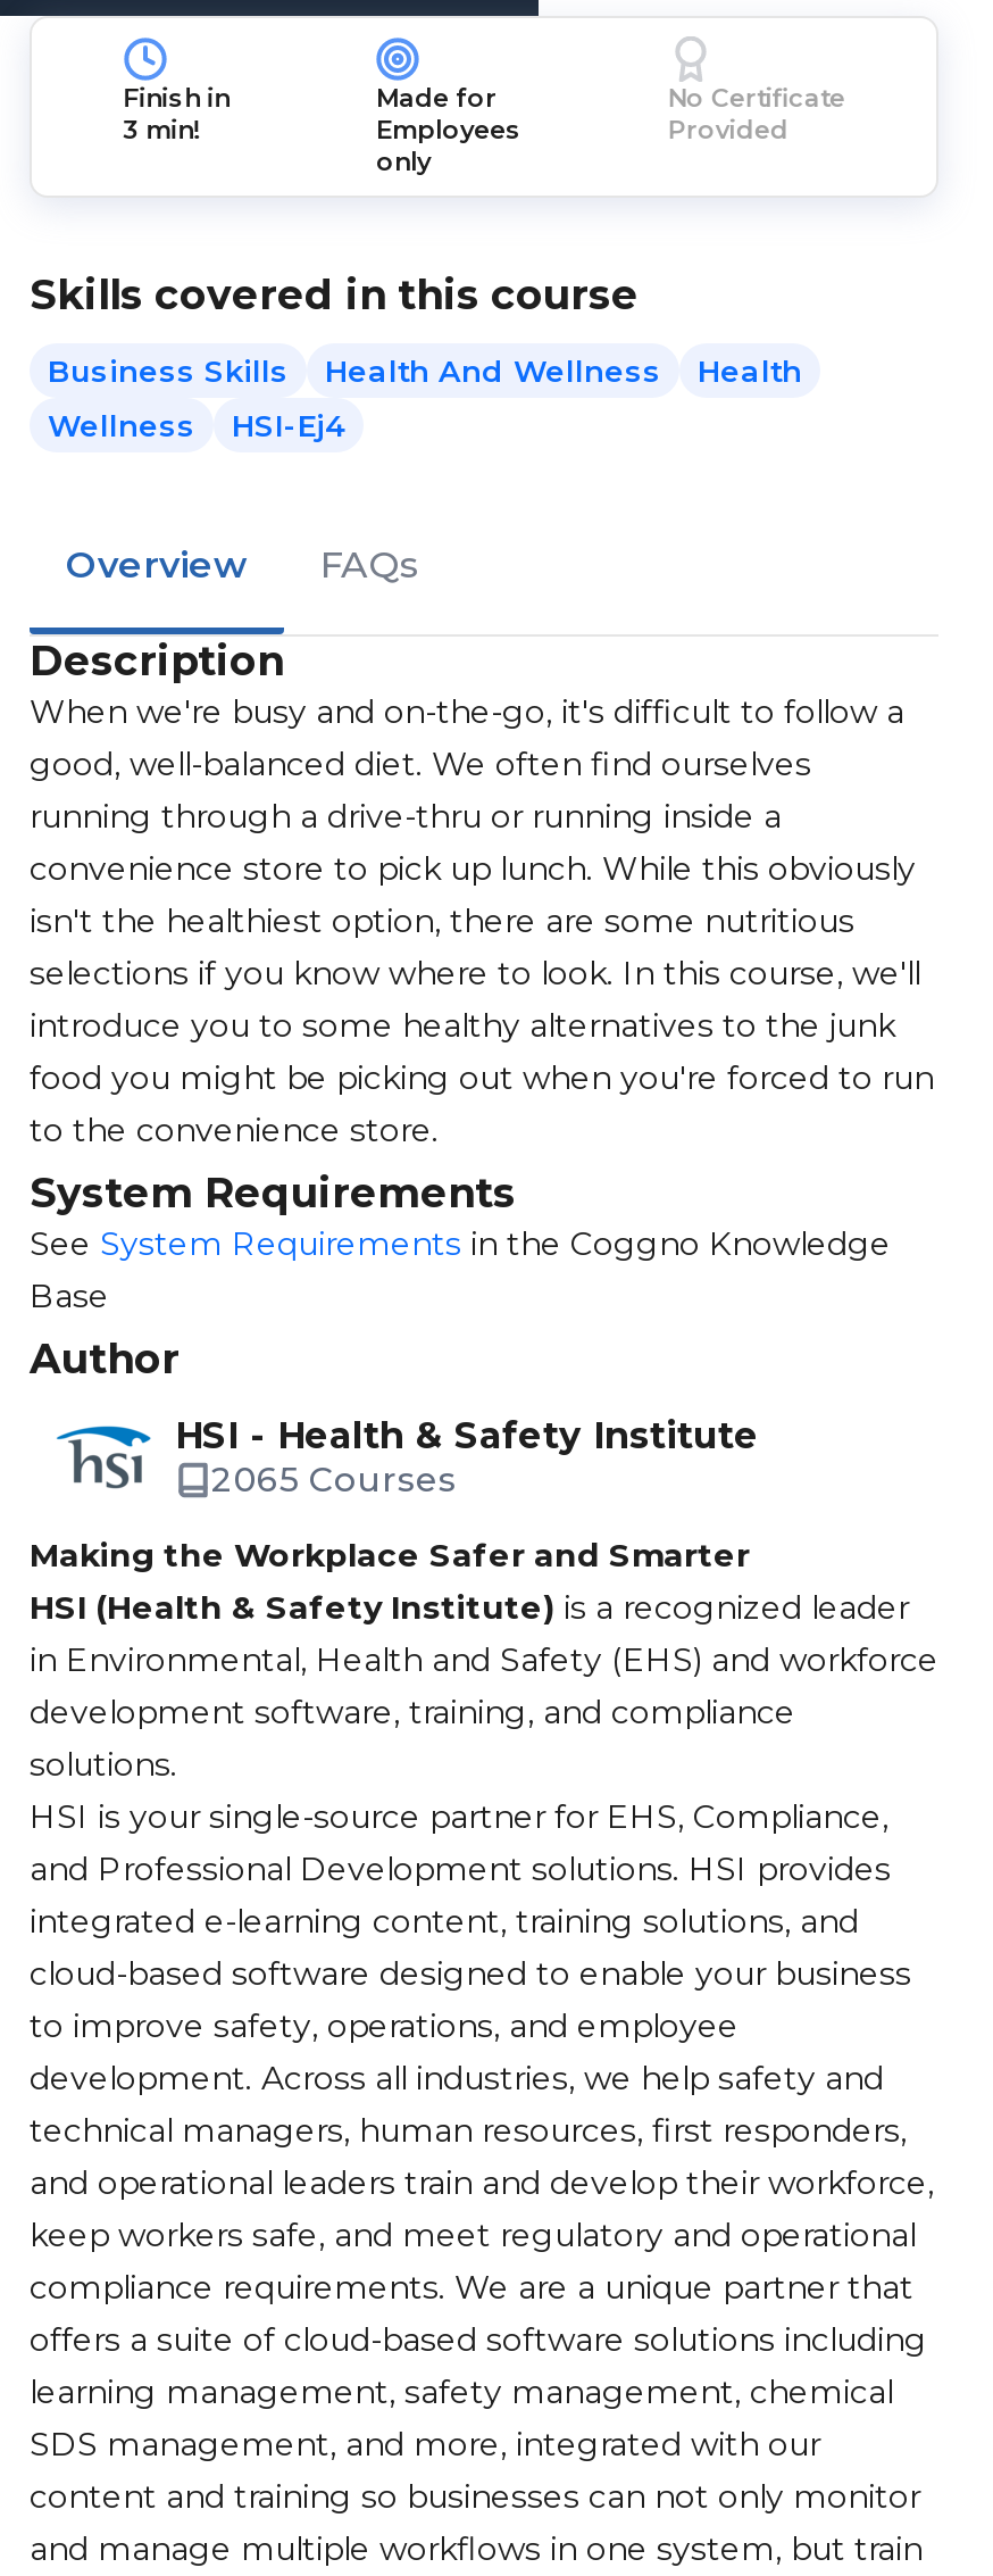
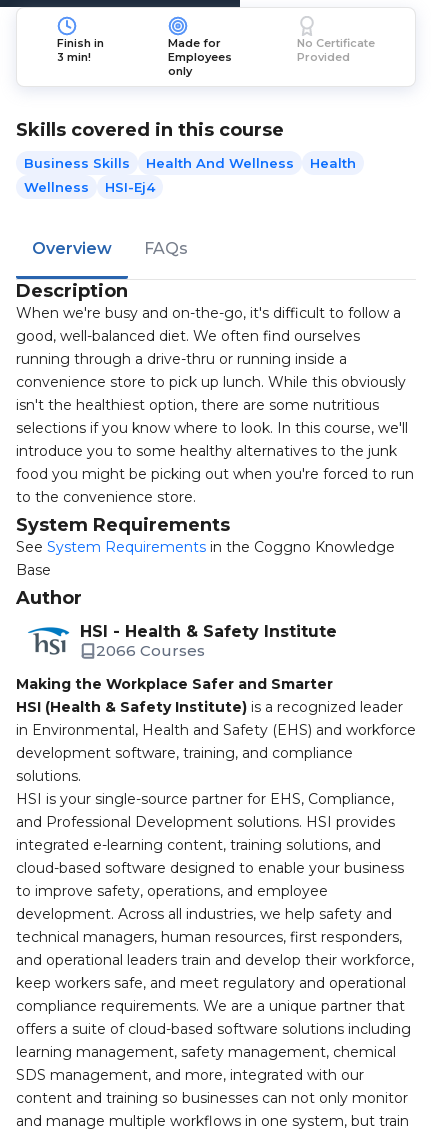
[211,1457,457,1501] 2065 Courses -> [96,641,205,660] 2066 Courses

